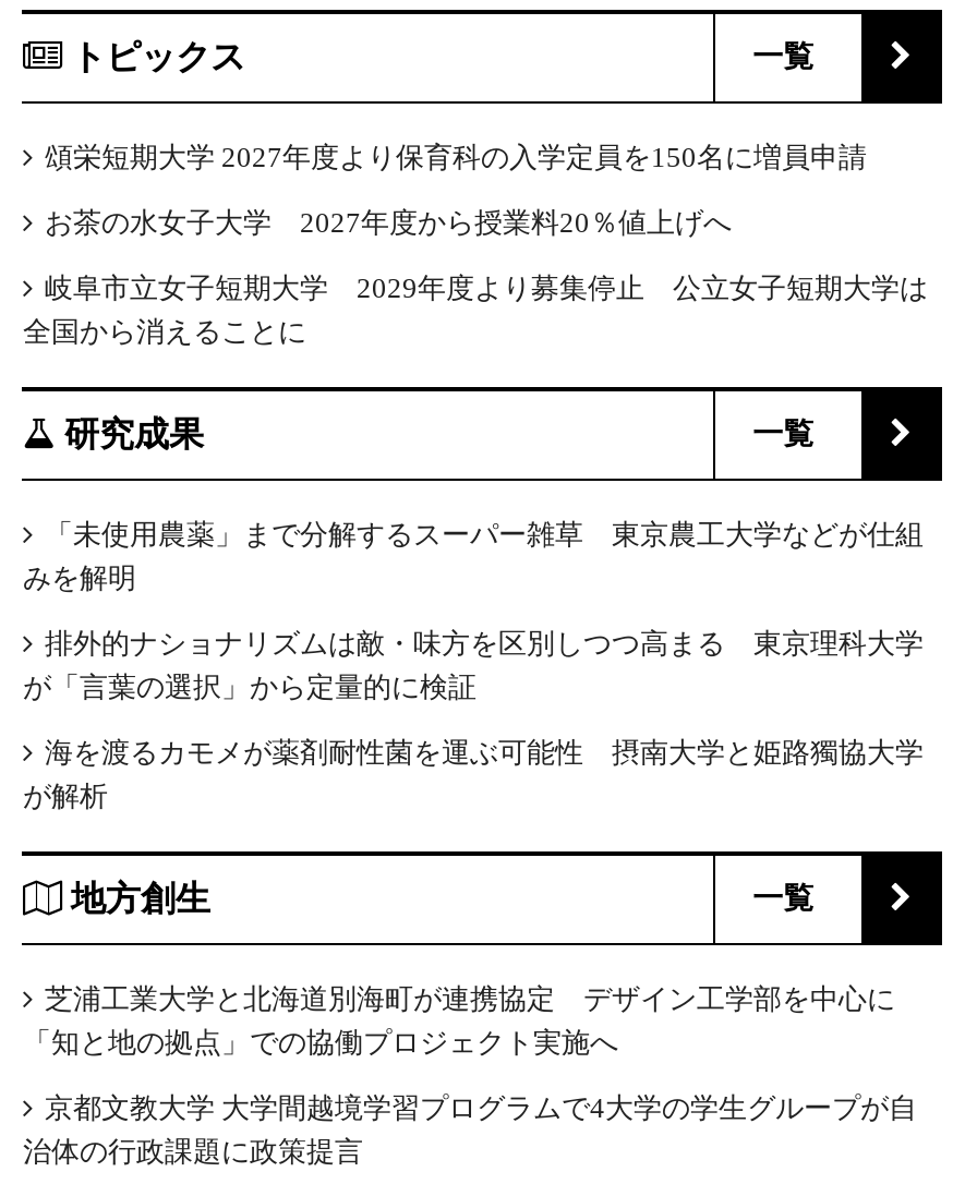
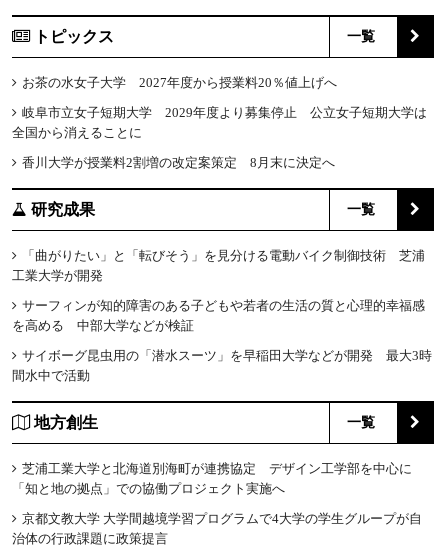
[44,141,867,174] 頌栄短期大学 2027年度より保育科の入学定員を150名に増員申請 -> none
moved [23,206,928,348] -> [12,75,427,140]: お茶の水女子大学 2027年度から授業料20％値上げへ | 岐阜市立女子短期大学 2029年度より募集停止 公立女子短期大学は | 全国から消えることに
none -> [22,155,335,170] 香川大学が授業料2割増の改定案策定 8月末に決定へ
[23,518,923,595] 「未使用農薬」まで分解するスーパー雑草 東京農工大学などが仕組 | みを解明 -> [12,248,425,283] 「曲がりたい」と「転びそう」を見分ける電動バイク制御技術 芝浦 | 工業大学が開発
[23,627,923,704] 排外的ナショナリズムは敵・味方を区別しつつ高まる 東京理科大学 | が「言葉の選択」から定量的に検証 -> [12,298,425,333] サーフィンが知的障害のある子どもや若者の生活の質と心理的幸福感 | を高める 中部大学などが検証
[23,736,923,813] 海を渡るカモメが薬剤耐性菌を運ぶ可能性 摂南大学と姫路獨協大学 | が解析 -> [12,348,432,383] サイボーグ昆虫用の「潜水スーツ」を早稲田大学などが開発 最大3時 | 間水中で活動

